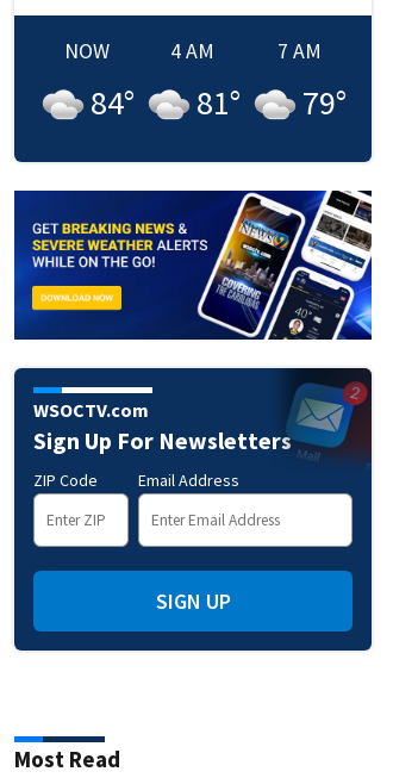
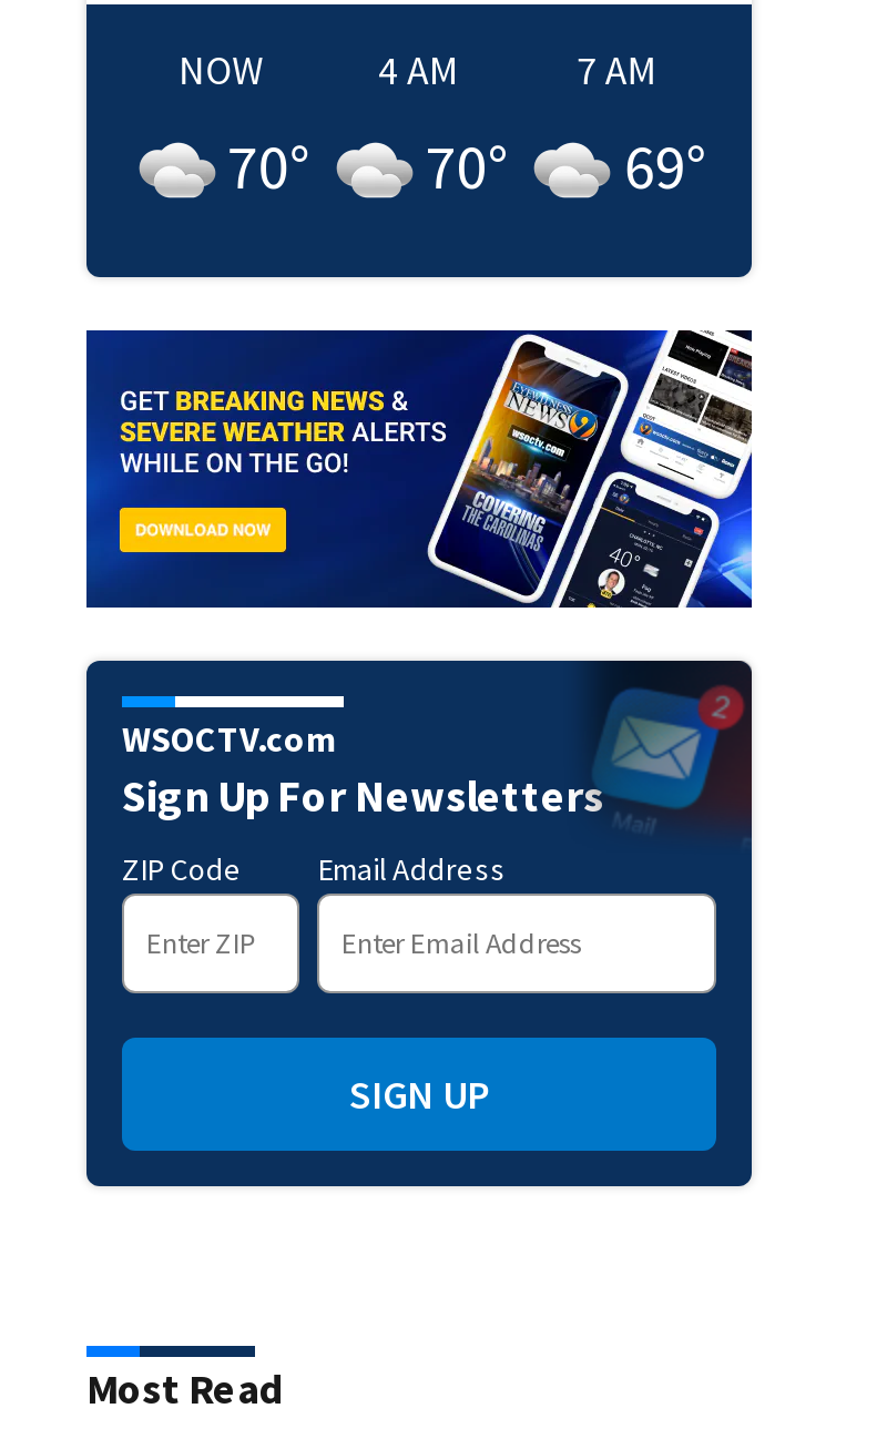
[90,81,134,124] 84° -> [228,127,310,207] 70°
[196,81,241,124] 81° -> [426,127,508,207] 70°
[303,81,347,124] 79° -> [624,127,706,207] 69°

